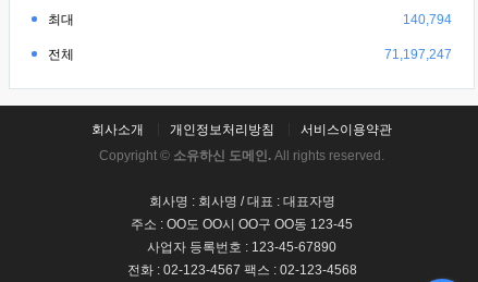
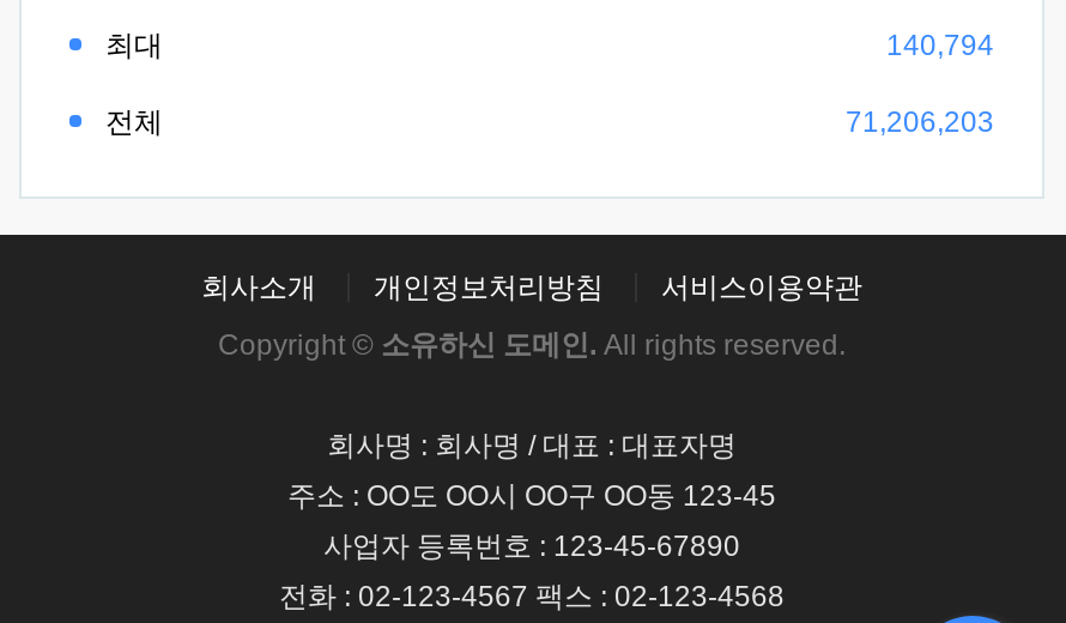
[384,47,452,62] 71,197,247 -> [846,105,994,139] 71,206,203

